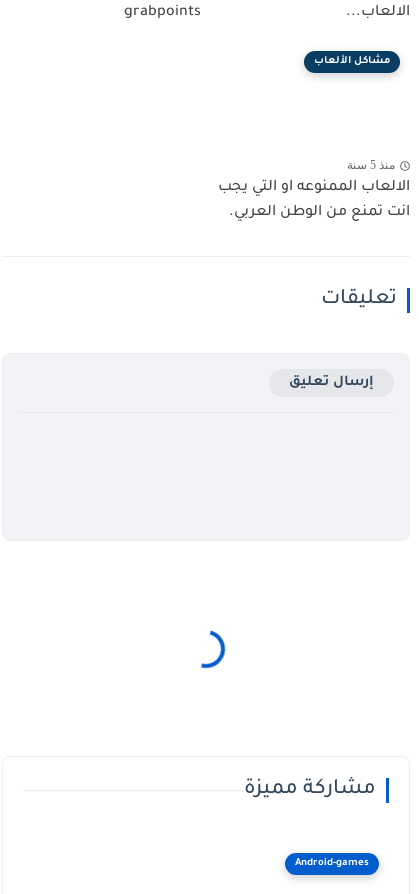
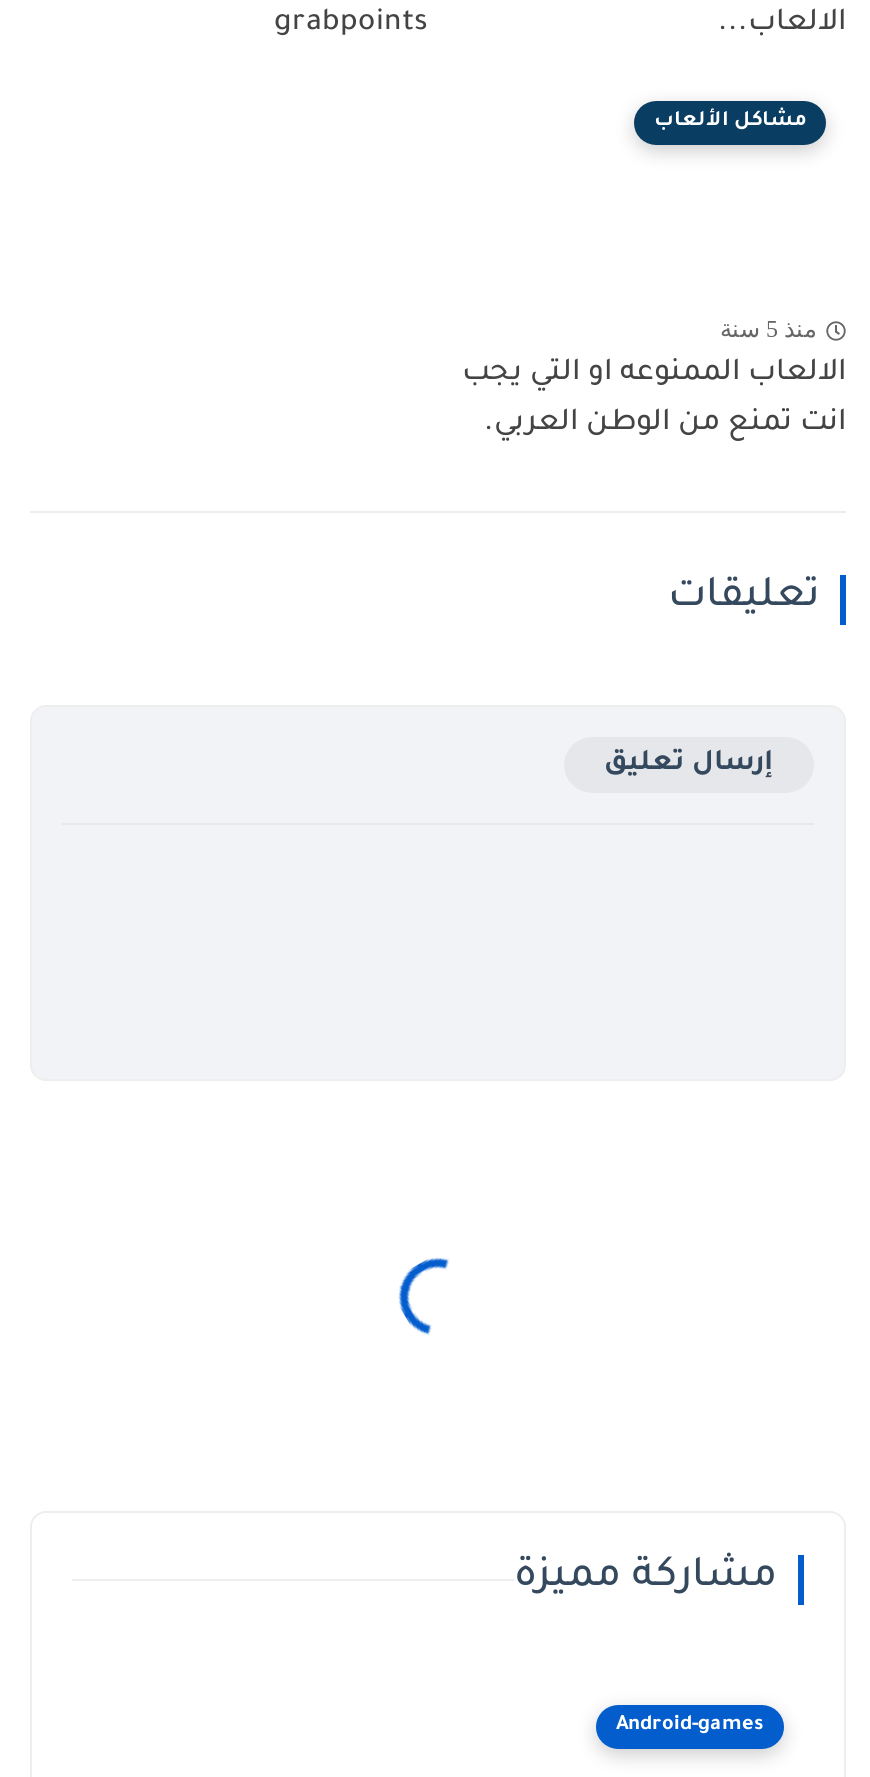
[186,630,227,670] [image] -> [396,1255,476,1335] [image]

